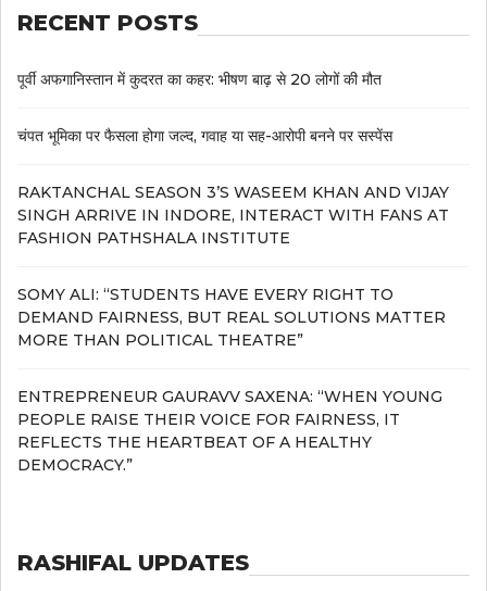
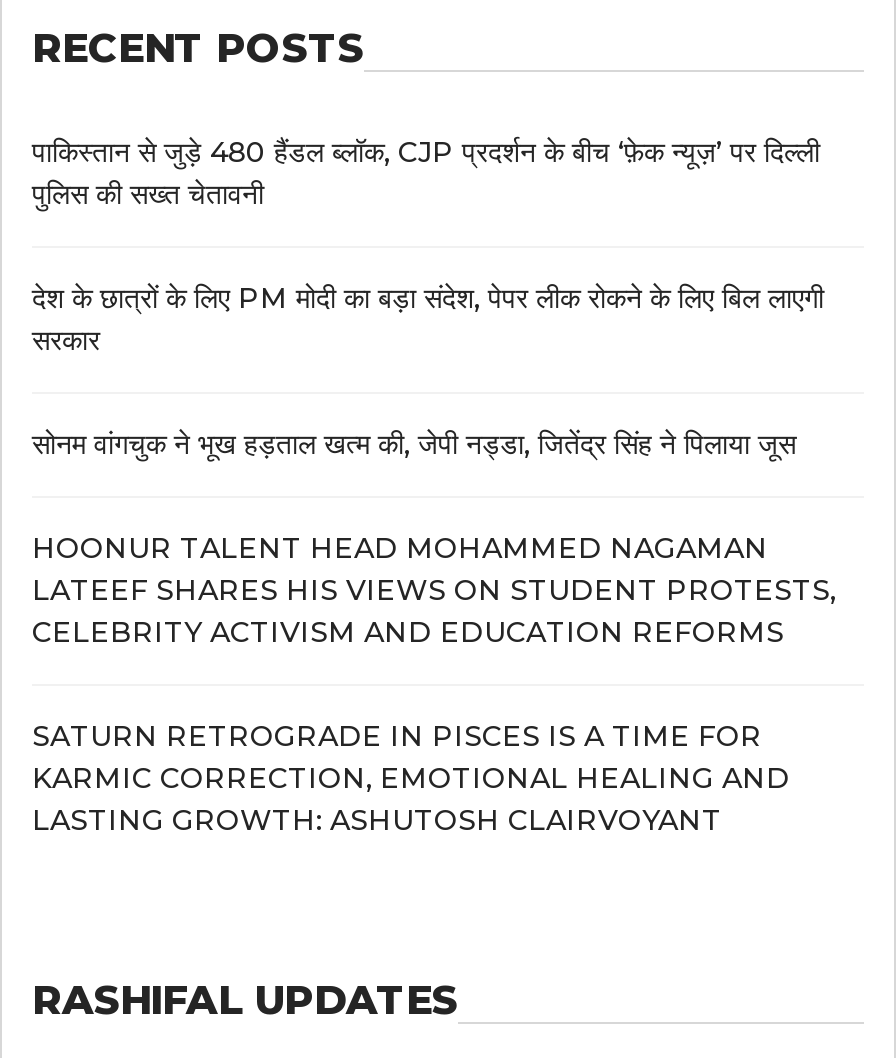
[17,69,382,89] पूर्वी अफगानिस्तान में कुदरत का कहर: भीषण बाढ़ से 20 लोगों की मौत -> [32,135,820,213] पाकिस्तान से जुड़े 480 हैंडल ब्लॉक, CJP प्रदर्शन के बीच ‘फ़ेक न्यूज़’ पर दिल्ली | पुलिस की सख्त चेतावनी
[17,126,392,145] चंपत भूमिका पर फैसला होगा जल्द, गवाह या सह-आरोपी बनने पर सस्पेंस -> [32,281,824,359] देश के छात्रों के लिए PM मोदी का बड़ा संदेश, पेपर लीक रोकने के लिए बिल लाएगी | सरकार
[17,182,449,247] RAKTANCHAL SEASON 3’S WASEEM KHAN AND VIJAY | SINGH ARRIVE IN INDORE, INTERACT WITH FANS AT | FASHION PATHSHALA INSTITUTE -> [32,427,796,463] सोनम वांगचुक ने भूख हड़ताल खत्म की, जेपी नड्डा, जितेंद्र सिंह ने पिलाया जूस
[17,284,446,349] SOMY ALI: “STUDENTS HAVE EVERY RIGHT TO | DEMAND FAIRNESS, BUT REAL SOLUTIONS MATTER | MORE THAN POLITICAL THEATRE” -> [32,531,836,651] HOONUR TALENT HEAD MOHAMMED NAGAMAN | LATEEF SHARES HIS VIEWS ON STUDENT PROTESTS, | CELEBRITY ACTIVISM AND EDUCATION REFORMS
[17,386,442,474] ENTREPRENEUR GAURAVV SAXENA: “WHEN YOUNG | PEOPLE RAISE THEIR VOICE FOR FAIRNESS, IT | REFLECTS THE HEARTBEAT OF A HEALTHY | DEMOCRACY.” -> [32,719,790,839] SATURN RETROGRADE IN PISCES IS A TIME FOR | KARMIC CORRECTION, EMOTIONAL HEALING AND | LASTING GROWTH: ASHUTOSH CLAIRVOYANT

